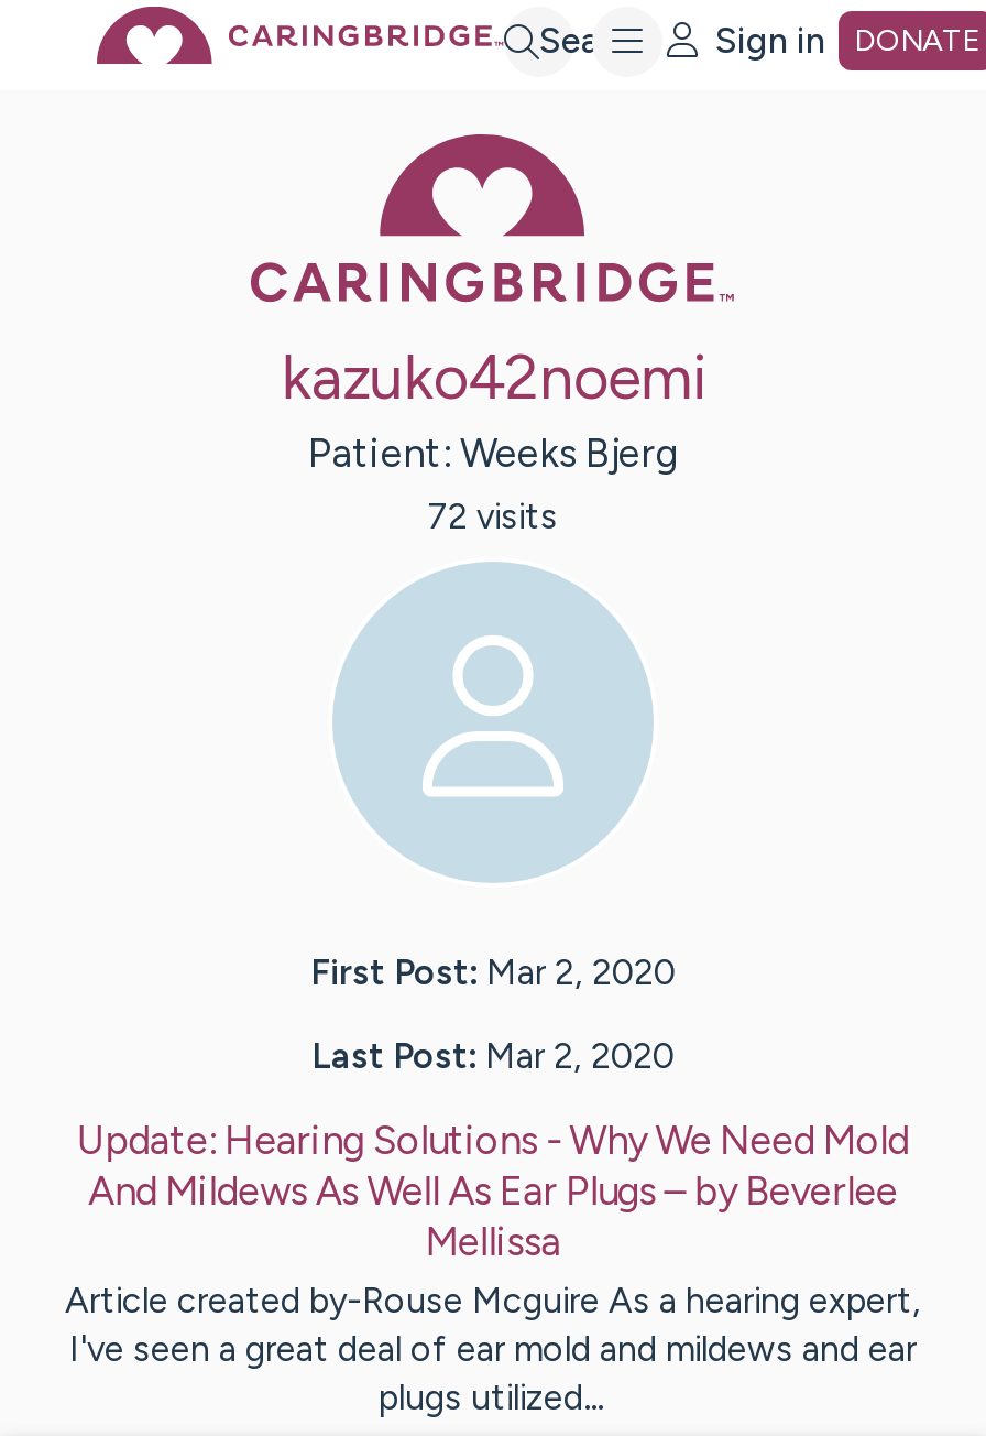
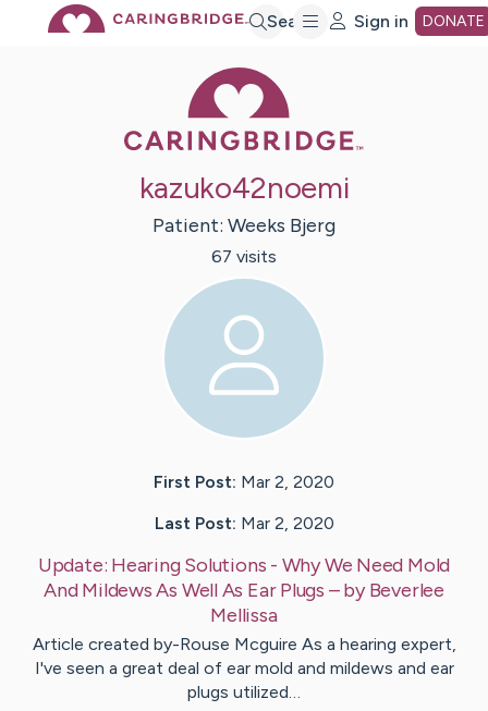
[428,496,558,538] 72 visits -> [211,246,277,267] 67 visits

